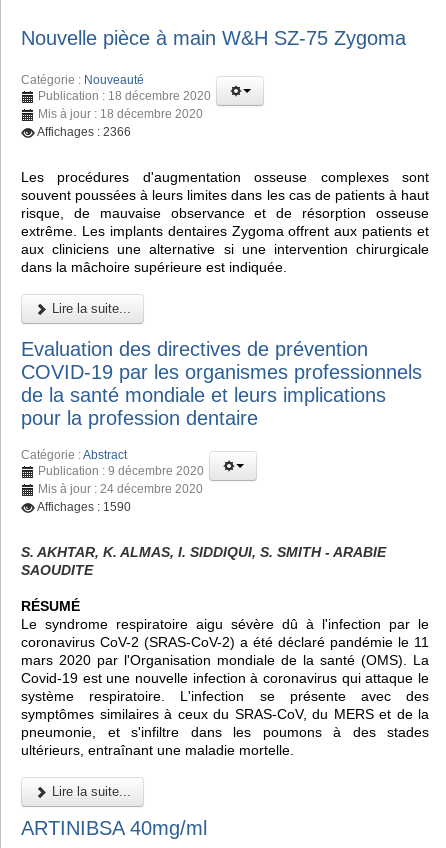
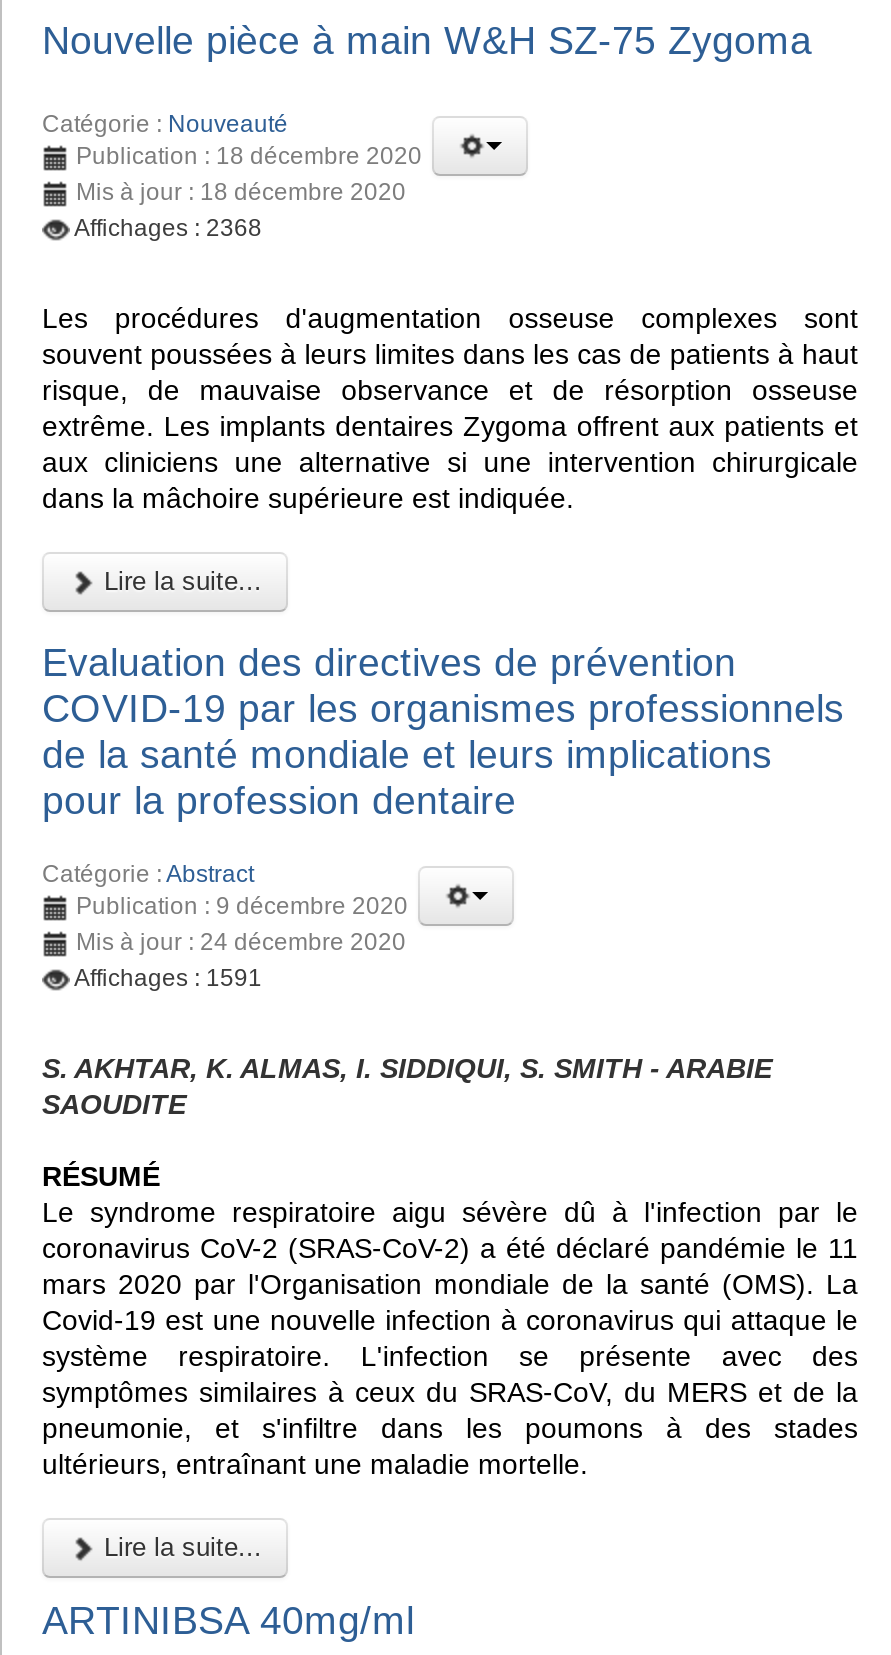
[37,125,131,139] Affichages : 2366 -> [74,213,262,241] Affichages : 2368
[37,500,131,514] Affichages : 1590 -> [74,964,262,992] Affichages : 1591

